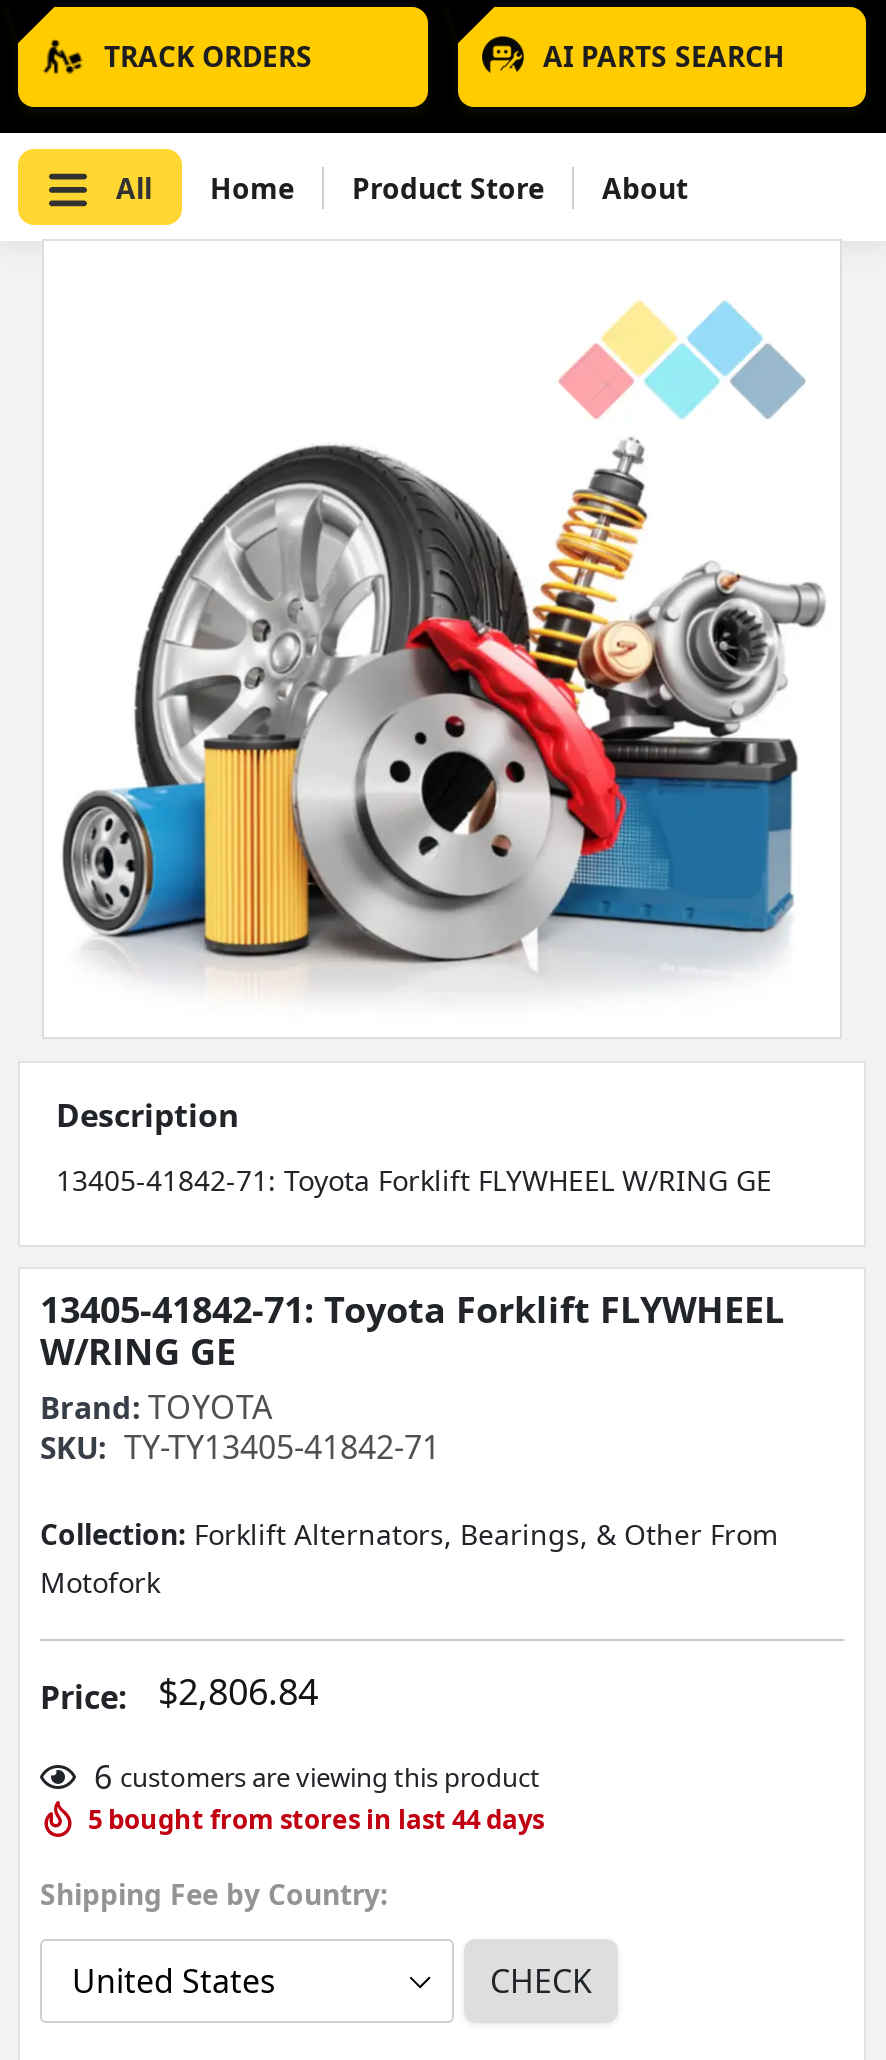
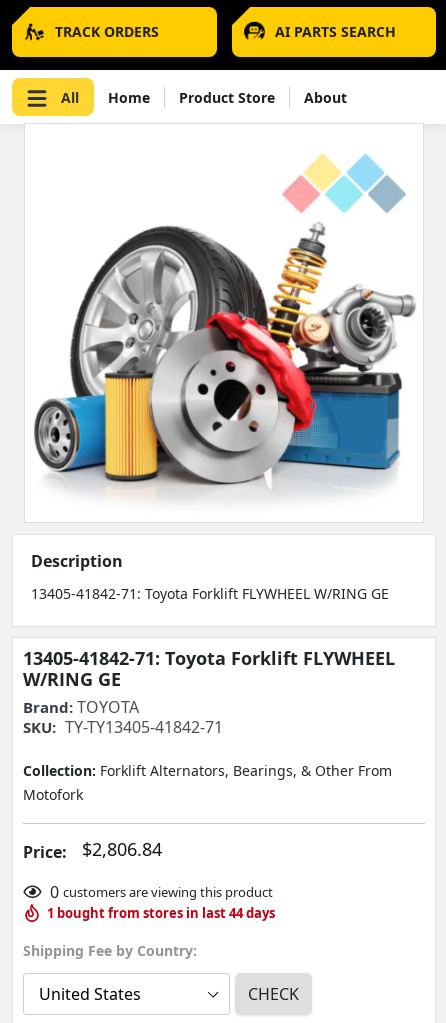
[94,1756,540,1800] 6 customers are viewing this product -> [50,881,273,903] 0 customers are viewing this product
[88,1802,544,1838] 5 bought from stores in last 44days -> [47,904,275,922] 1 bought from stores in last 44days

